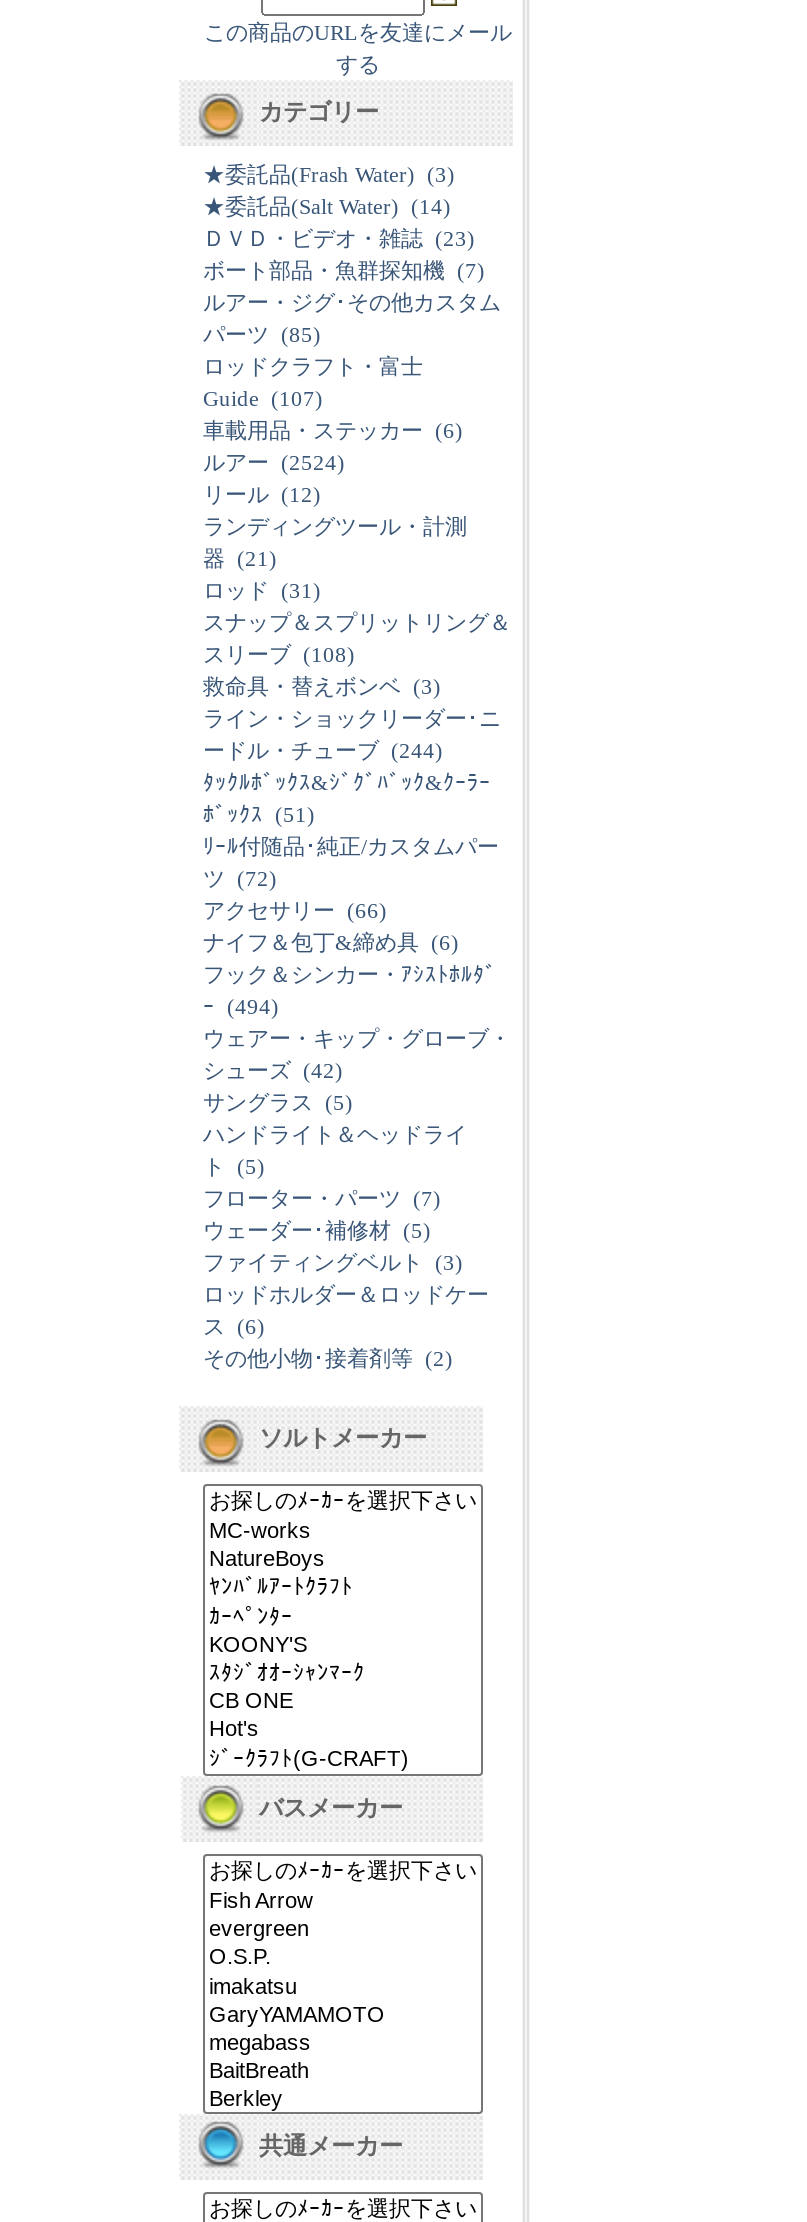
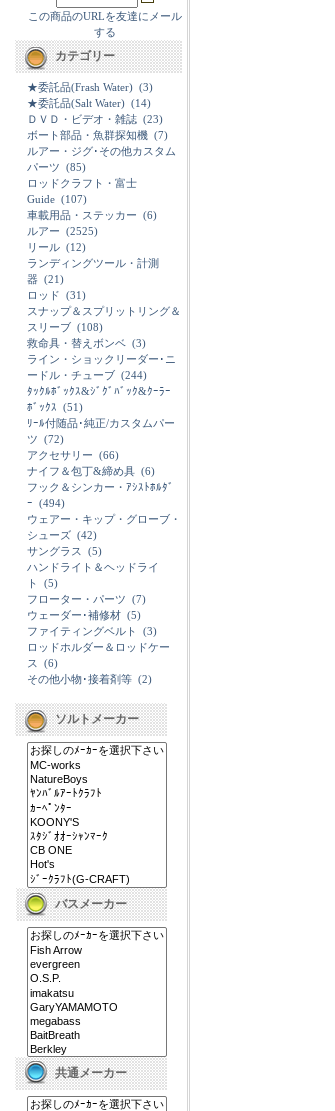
[203,450,345,474] ルアー(2524) -> [27,225,98,237] ルアー(2525)

